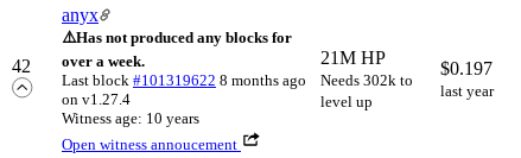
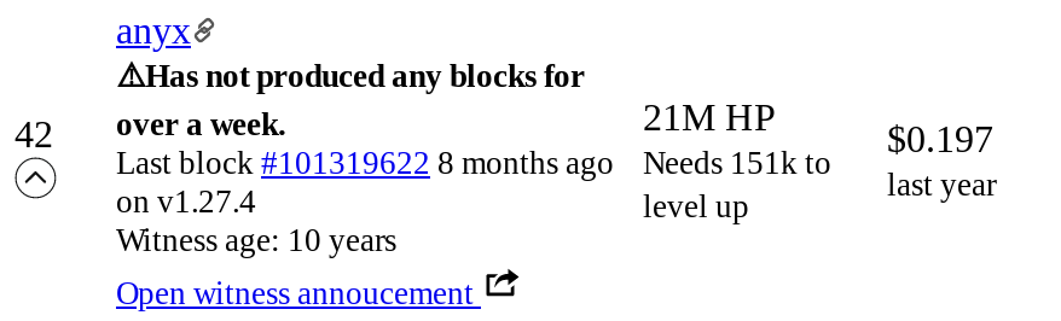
[62,72,413,89] Last block #101319622 8 months ago Needs 302k to -> [116,146,831,182] Last block #101319622 8 months ago Needs 151k to

